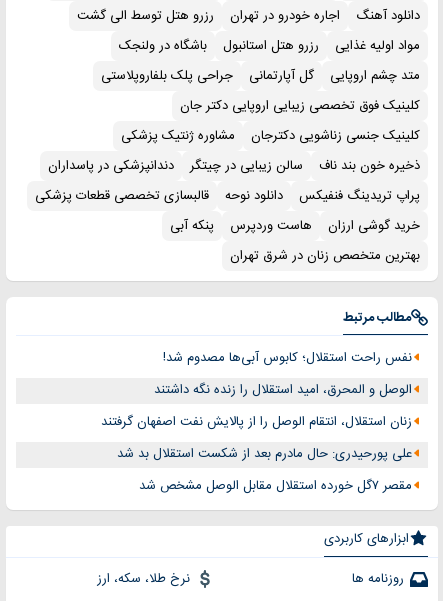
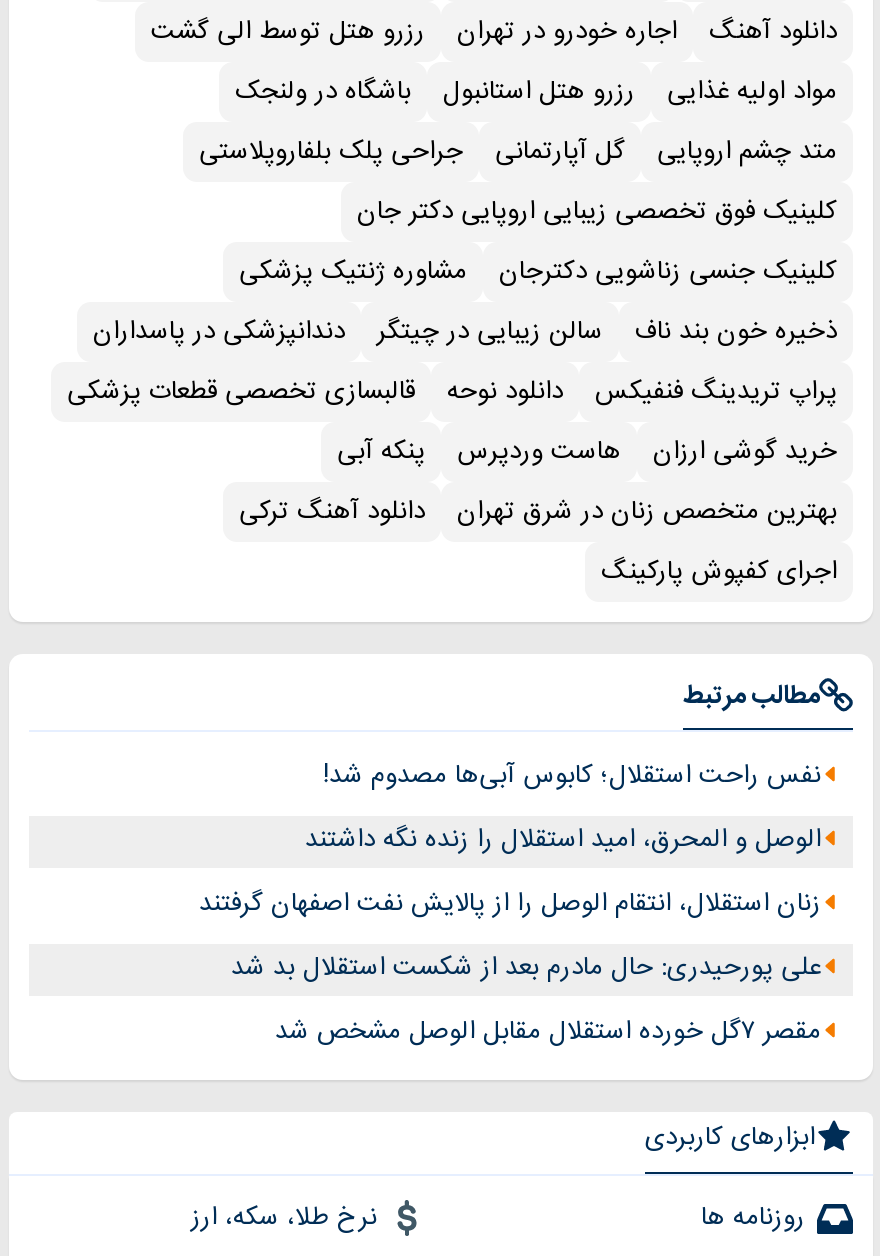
none -> [239,490,837,594] دانلود آهنگ ترکی | اجرای کفپوش پارکینگ

